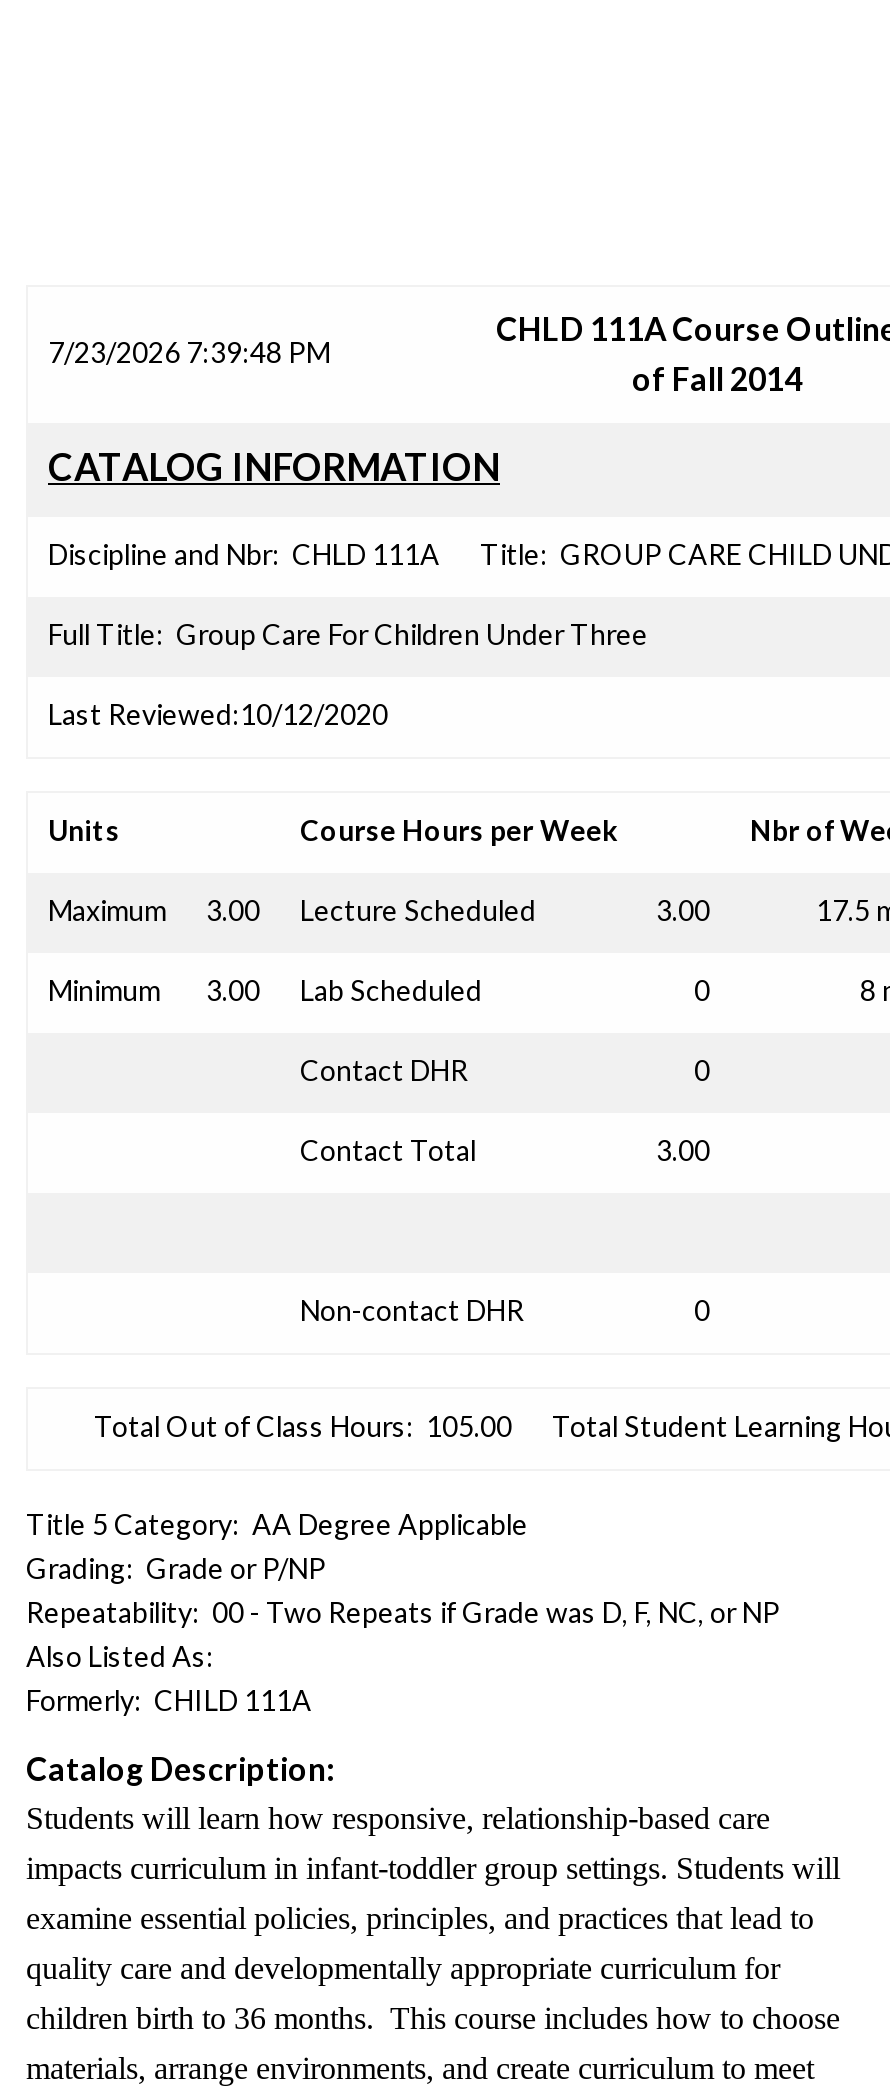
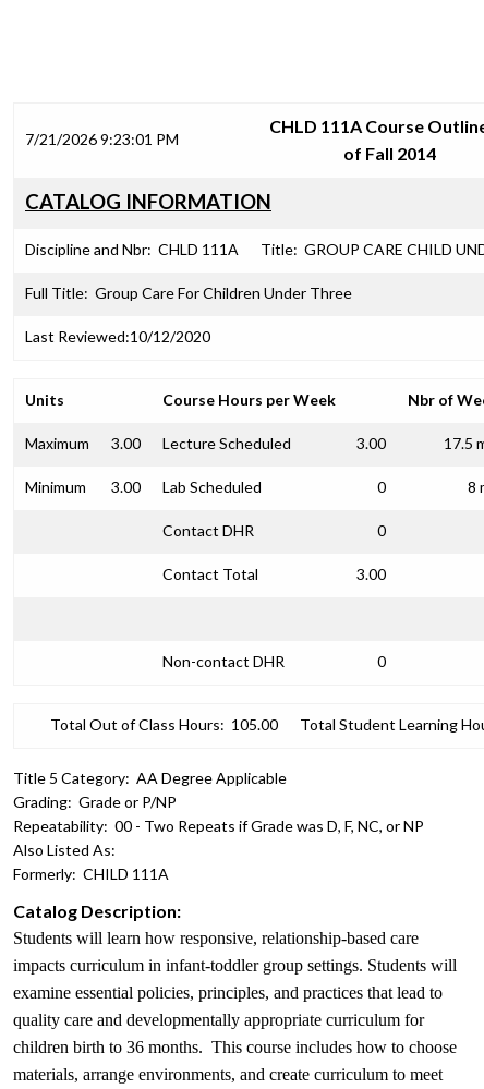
[48,335,330,369] 7/23/2026 7:39:48 PM -> [25,130,179,148] 7/21/2026 9:23:01 PM

